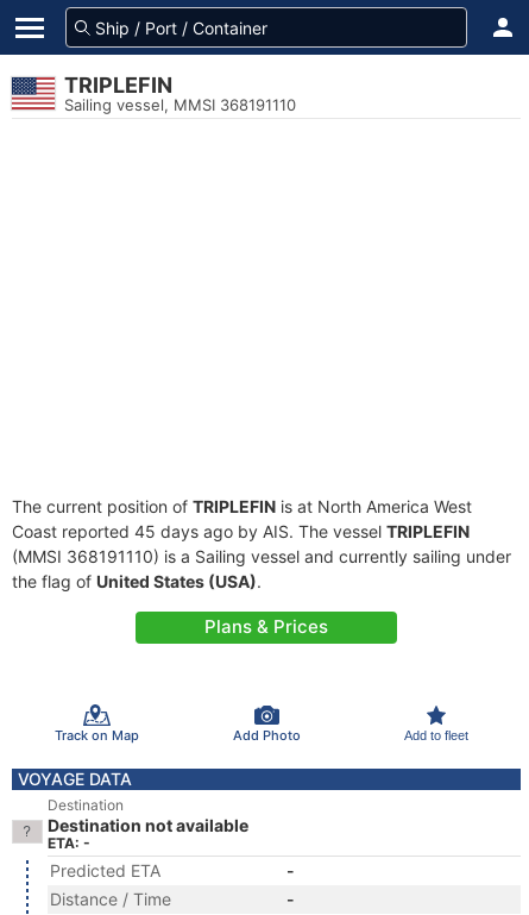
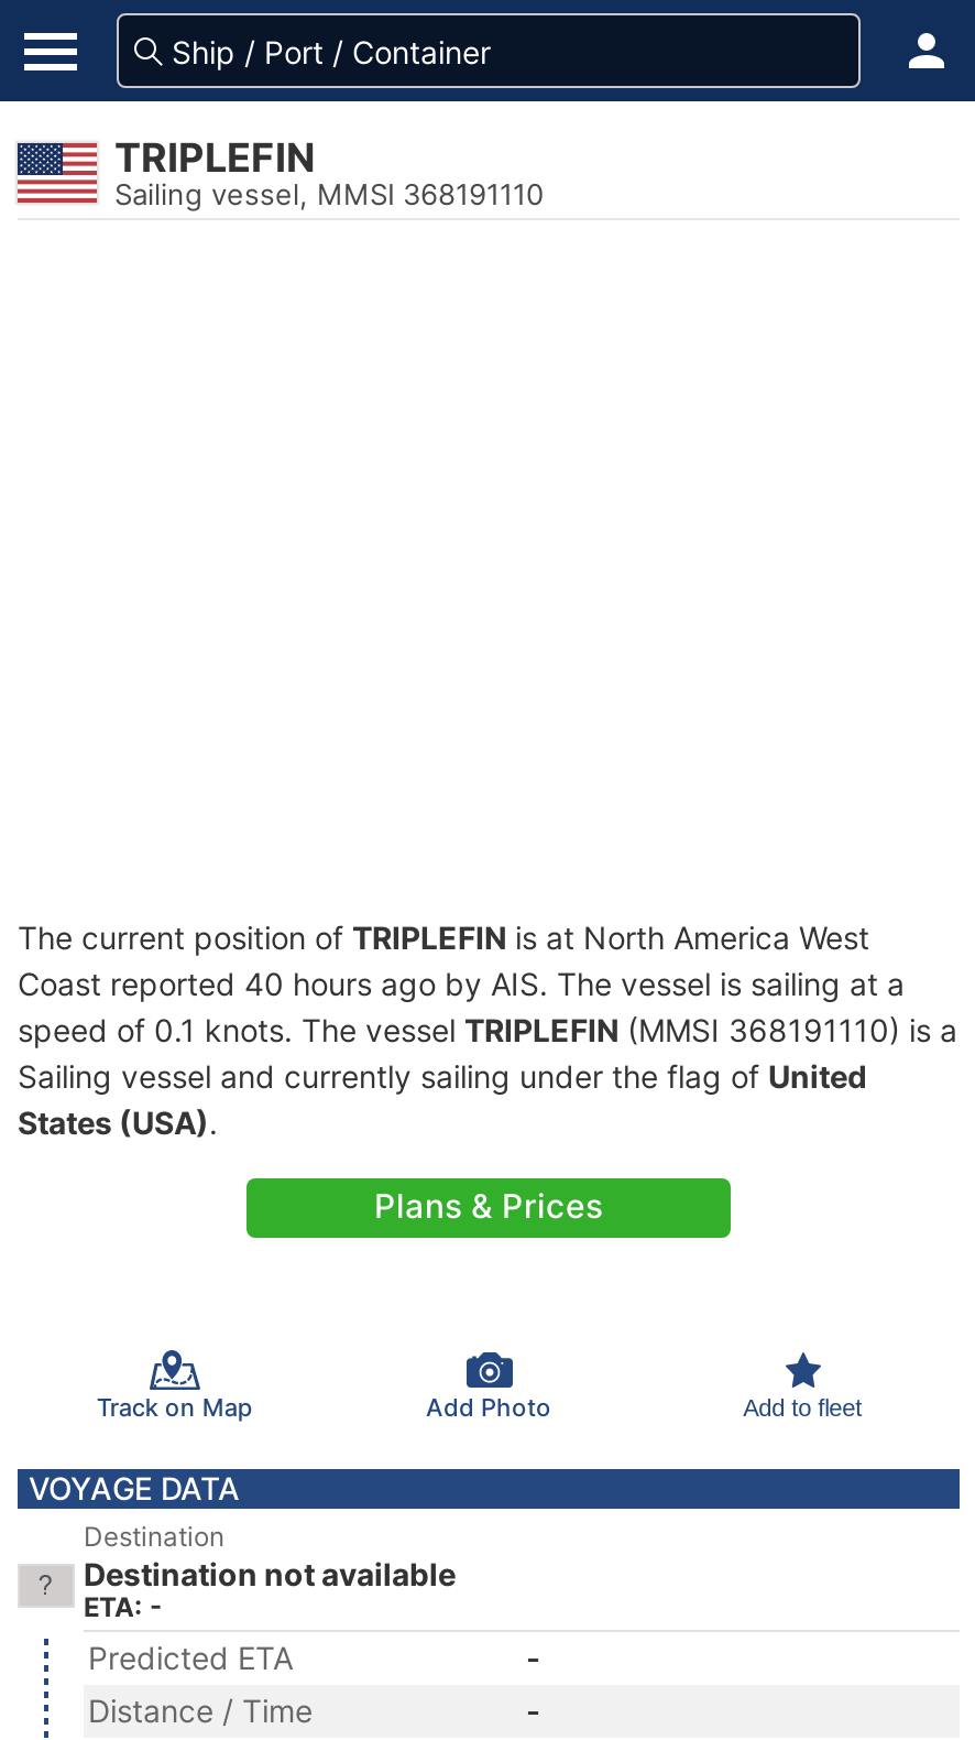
[12,521,511,591] Coast reported 45 days ago by AIS. The vessel TRIPLEFIN | (MMSI 368191110) is a Sailing vessel and currently sailing under | the flag of United States (USA). -> [18,965,957,1141] Coast reported 40 hours ago by AIS. The vessel is sailing at a | speed of 0.1 knots. The vessel TRIPLEFIN (MMSI 368191110) is a | Sailing vessel and currently sailing under the flag of United | States (USA).

